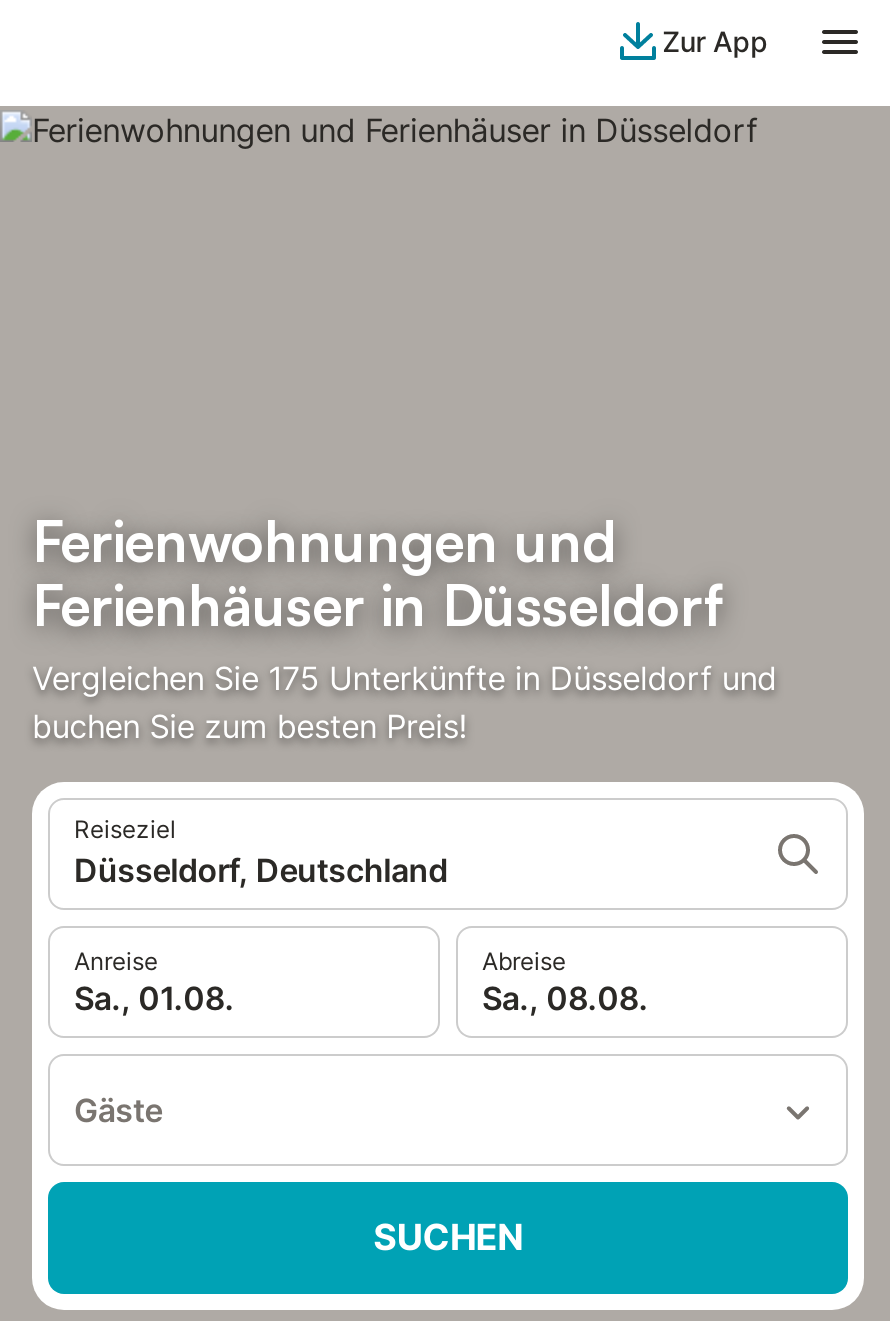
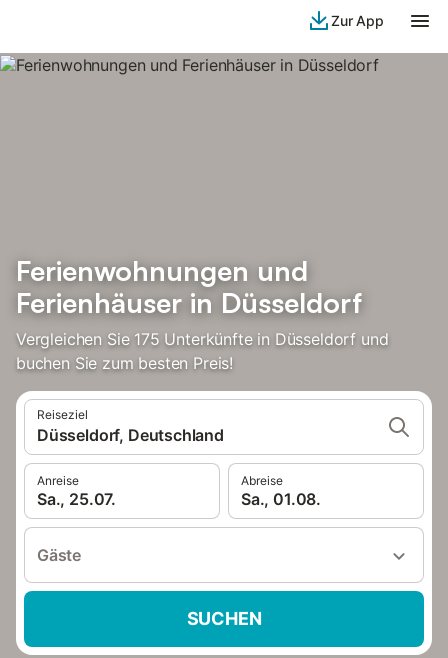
[74,978,234,1018] Sa., 01.08. -> [37,489,116,509] Sa., 25.07.
[482,978,648,1018] Sa., 08.08. -> [241,489,321,509] Sa., 01.08.

